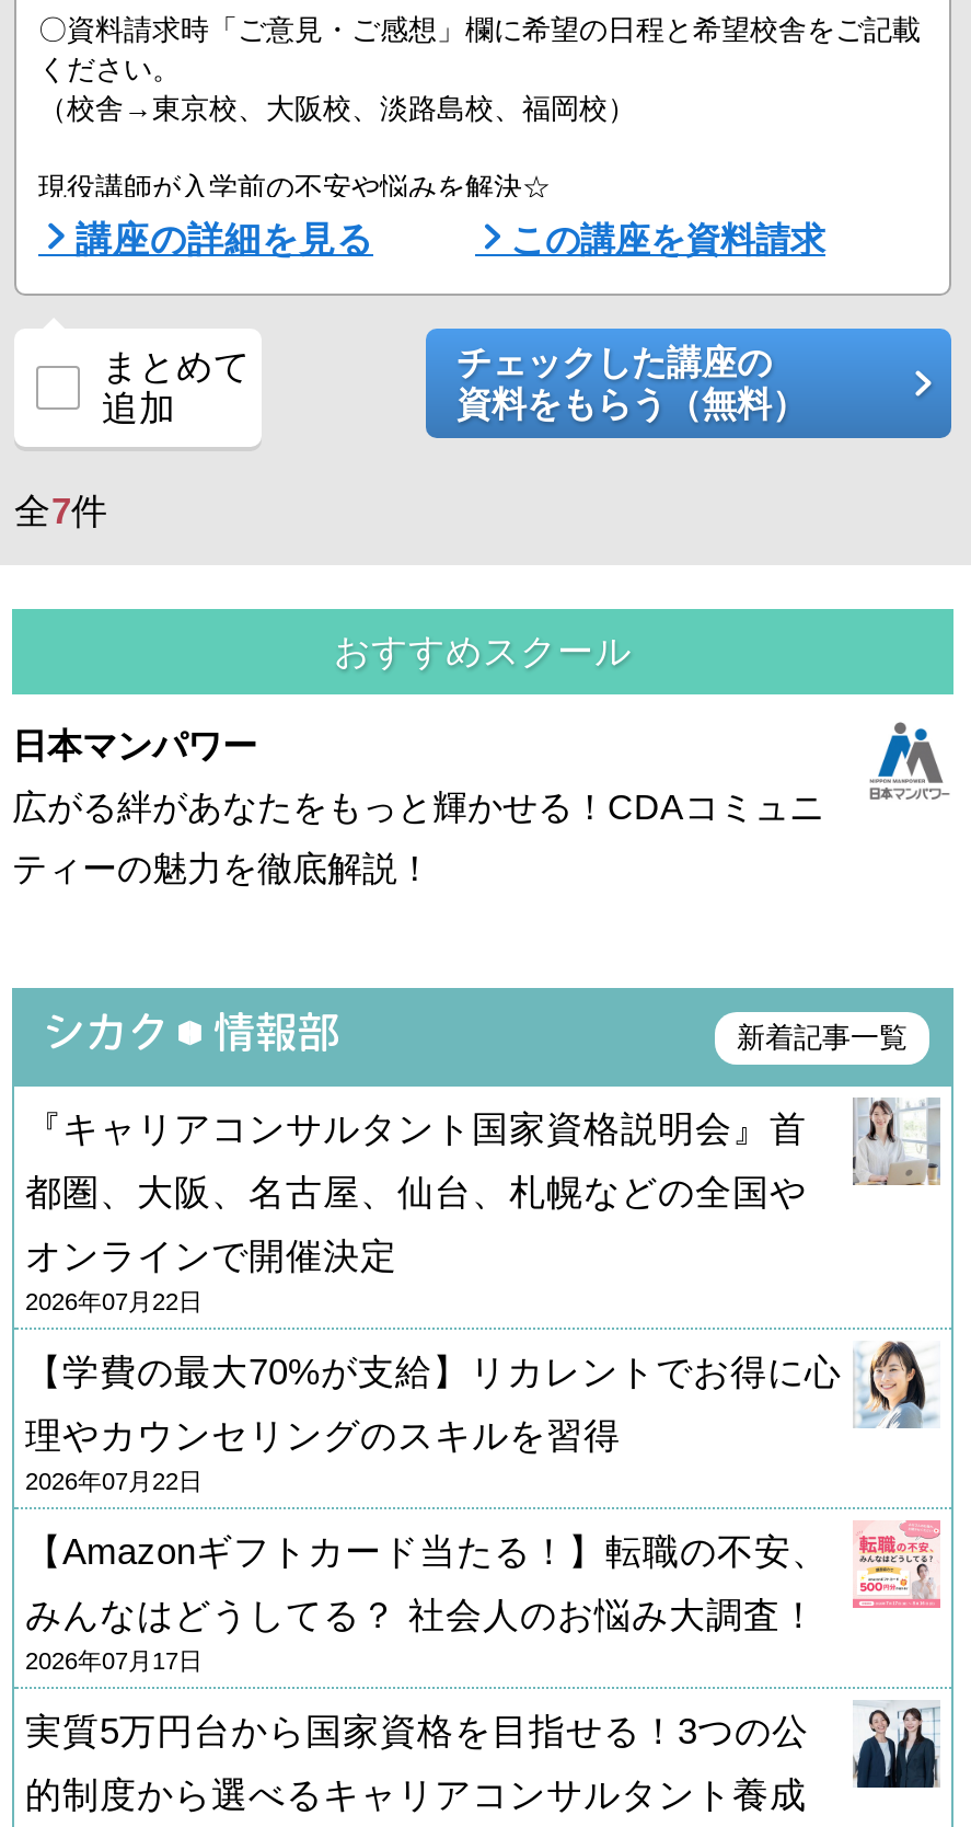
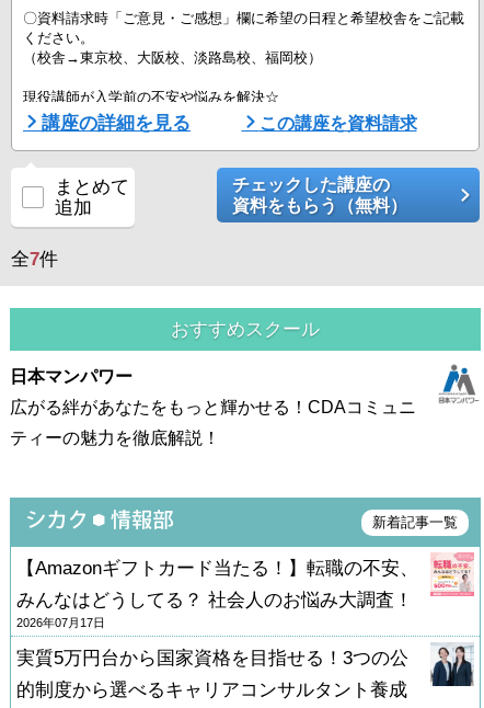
[25,1098,943,1493] [image] | 『キャリアコンサルタント国家資格説明会』首 | 都圏、大阪、名古屋、仙台、札幌などの全国や | オンラインで開催決定 | 2026年07月22日 | 【学費の最大70%が支給】リカレントでお得に心 | 理やカウンセリングのスキルを習得 | 2026年07月22日 -> none
[816,1328,940,1430] [image] -> none

